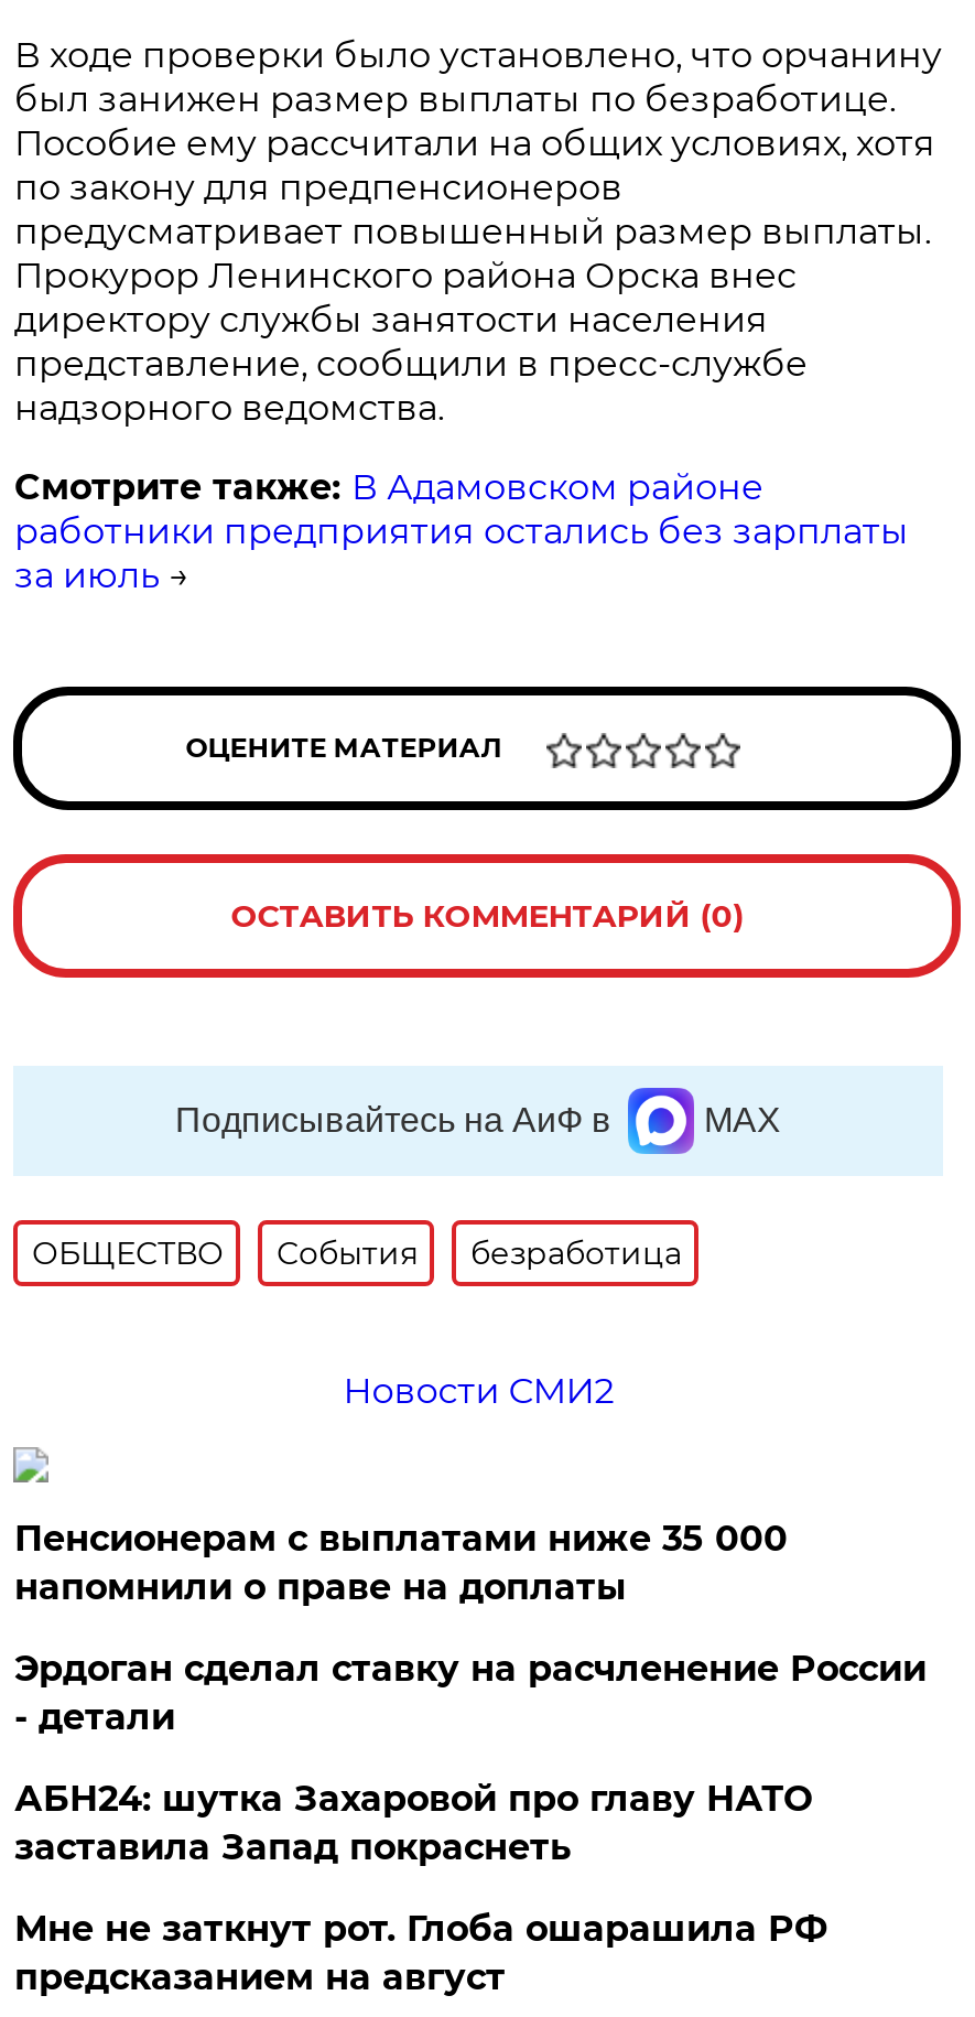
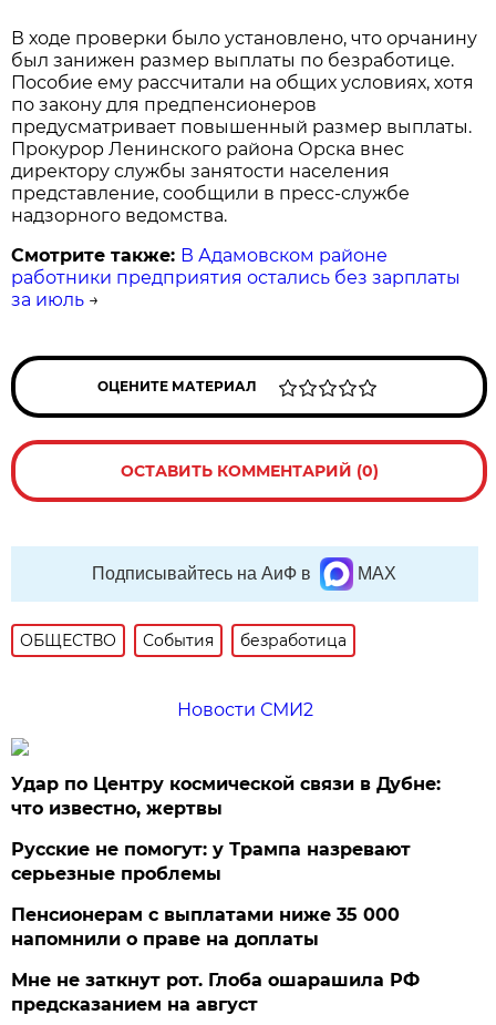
none -> [12,773,441,884] Удар по Центру космической связи в Дубне: | что известно, жертвы | Русские не помогут: у Трампа назревают | серьезные проблемы
moved [14,1517,787,1608] -> [12,904,400,950]: Пенсионерам с выплатами ниже 35 000 | напомнили о праве на доплаты
[14,1648,926,1868] Эрдоган сделал ставку на расчленение России | - детали | АБН24: шутка Захаровой про главу НАТО | заставила Запад покраснеть -> none

